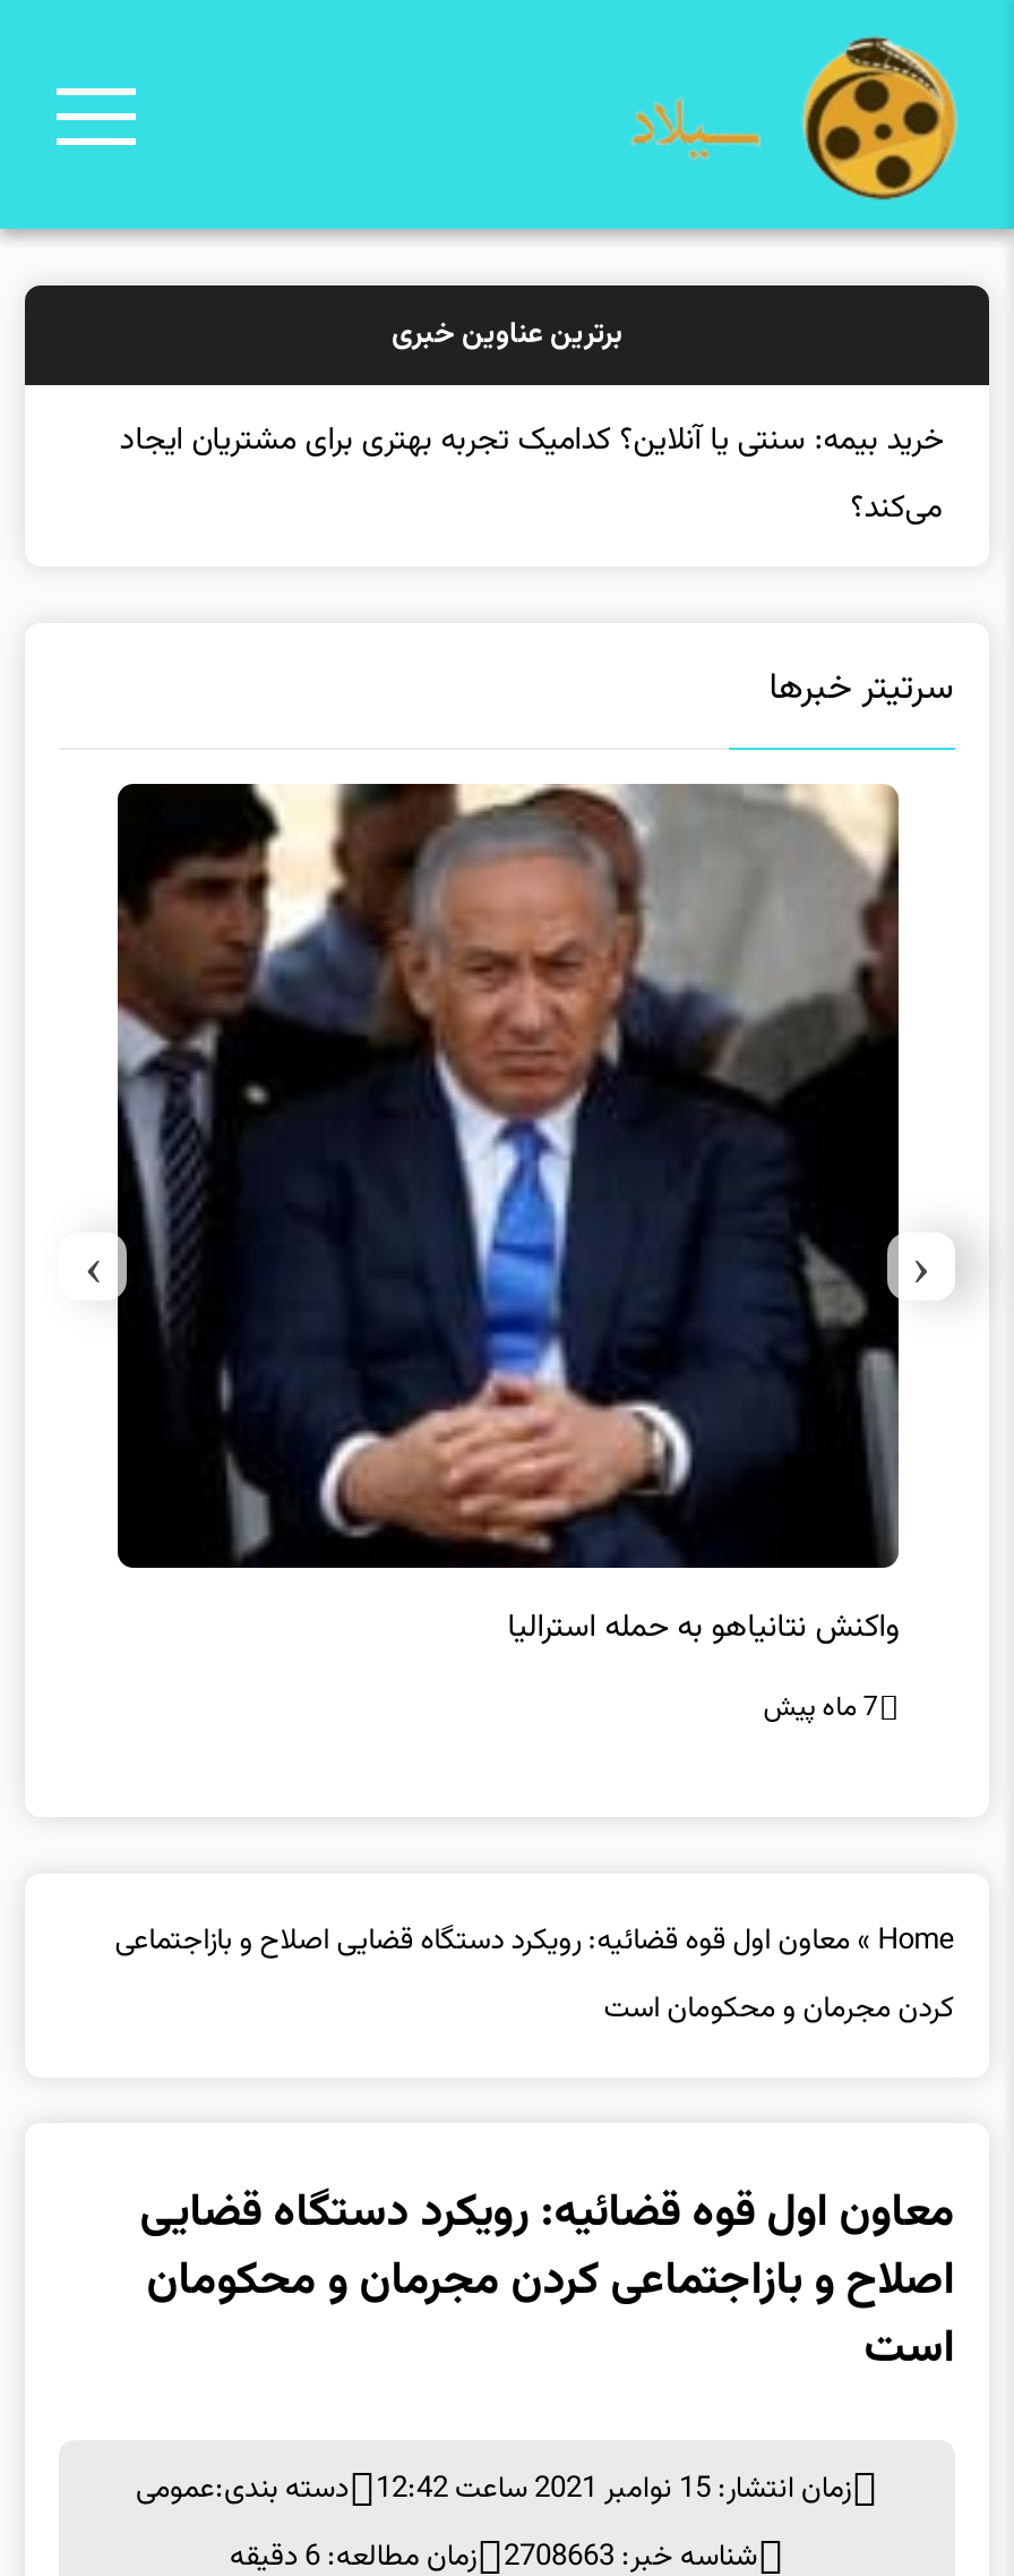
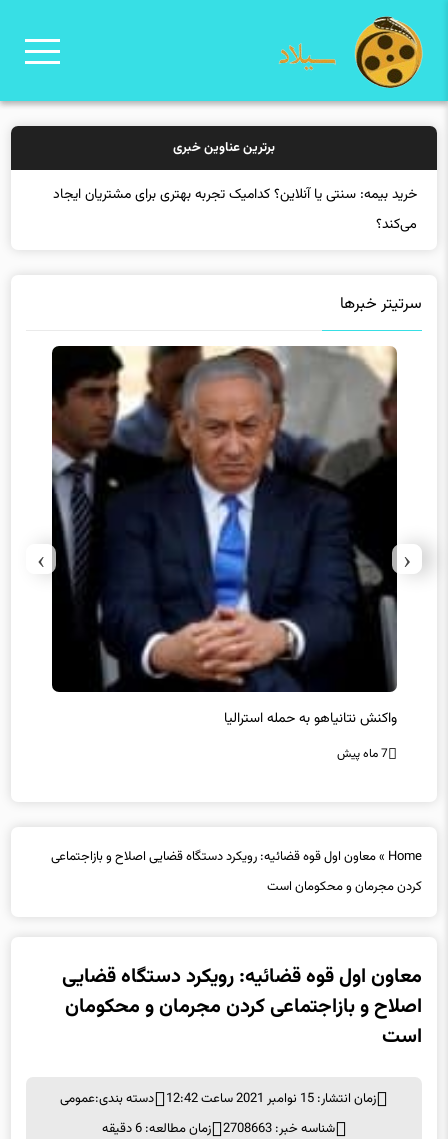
[466,417,943,467] خرید بیمه: سنتی یا آنلاین؟ کدامیک تجر -> [403,184,417,206] خر

